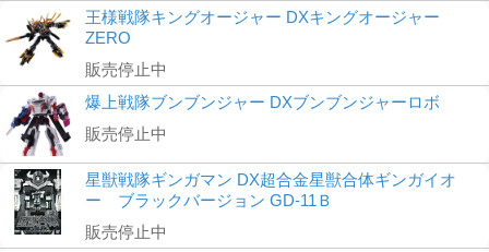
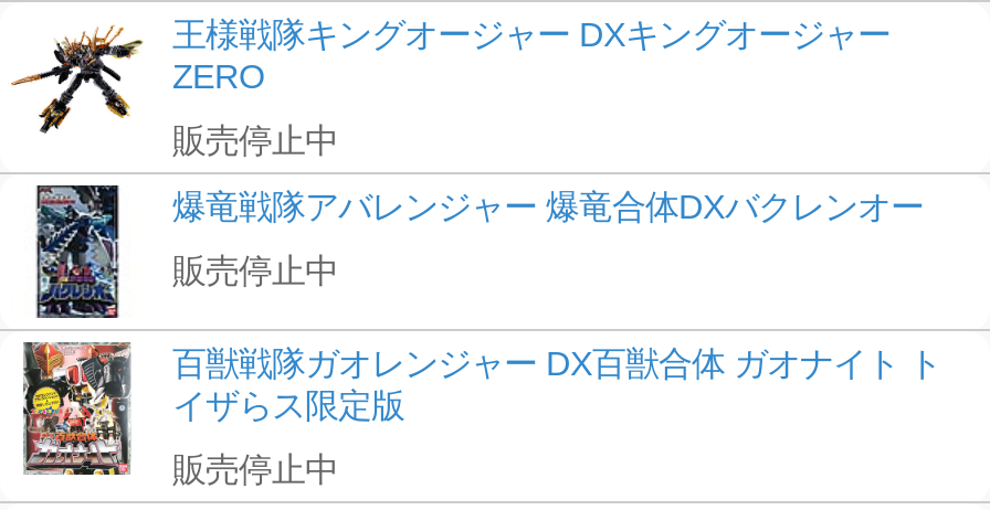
[7,92,440,157] [image] | 爆上戦隊ブンブンジャー DXブンブンジャーロボ -> [18,183,924,320] [image] | 爆竜戦隊アバレンジャー 爆竜合体DXバクレンオー
[12,168,456,236] [image] | 星獣戦隊ギンガマン DX超合金星獣合体ギンガイオ | ー ブラックバージョン GD-11Ｂ -> [20,342,941,477] [image] | 百獣戦隊ガオレンジャー DX百獣合体 ガオナイト ト | イザらス限定版

